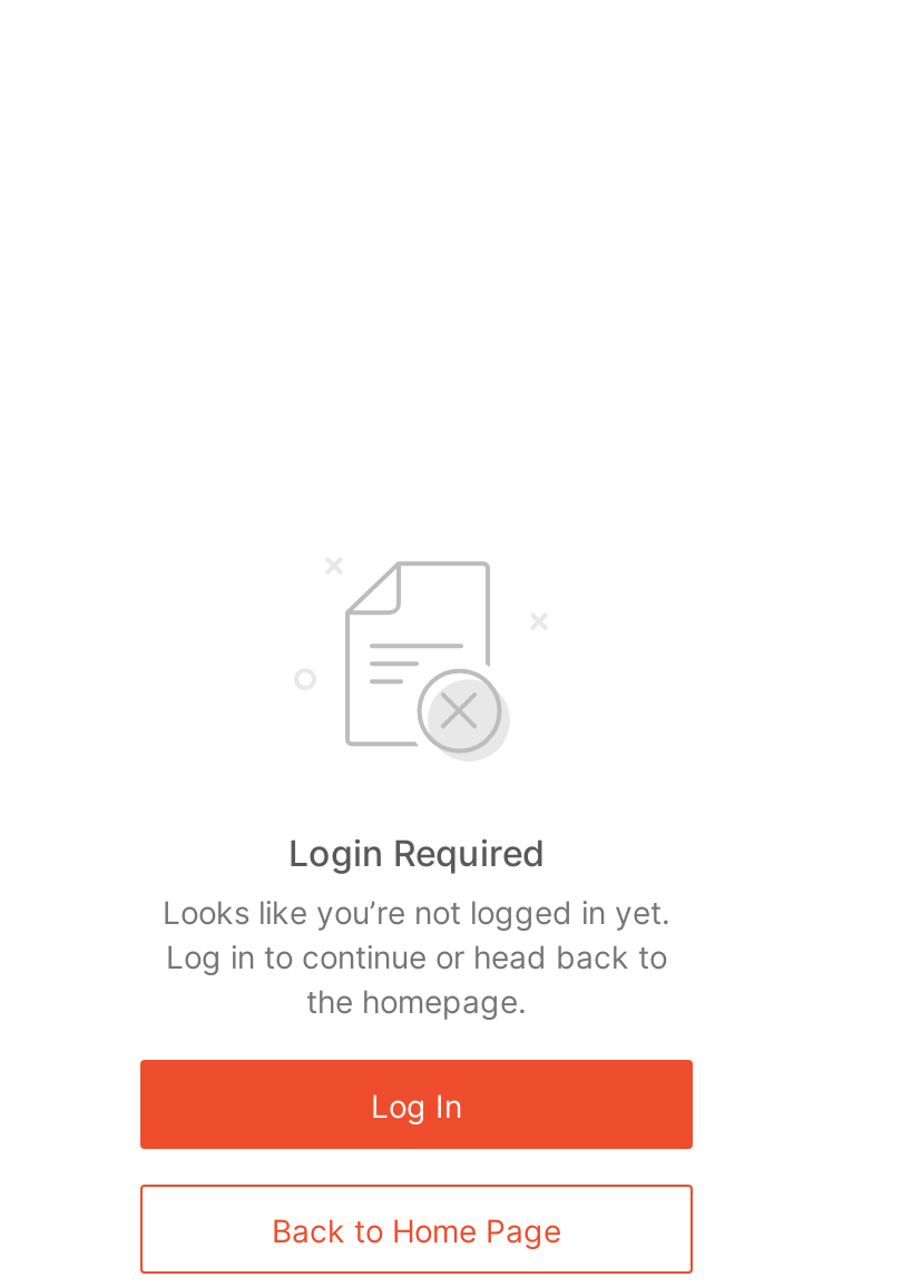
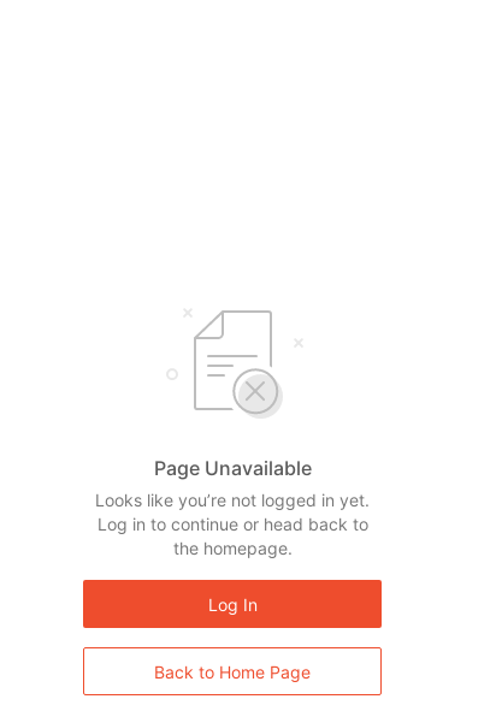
[288,831,545,875] Login Required -> [153,456,311,480] Page Unavailable

